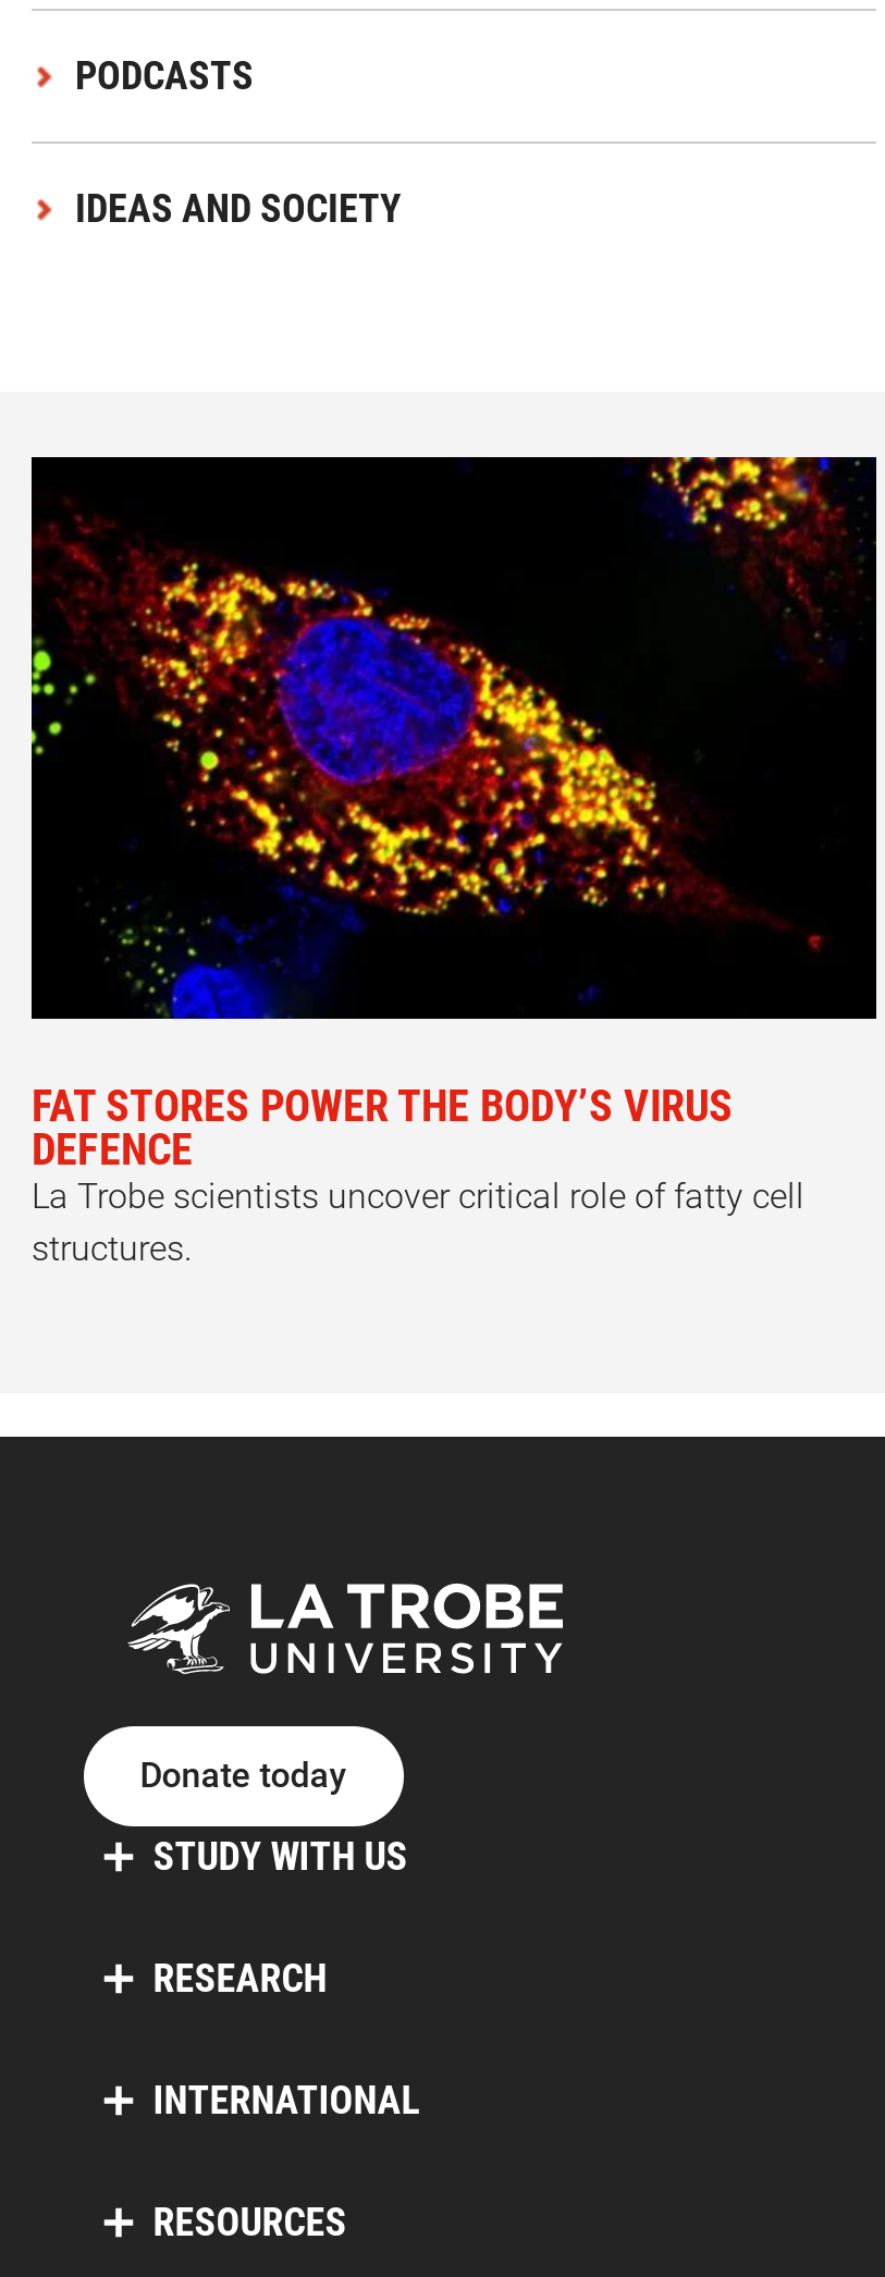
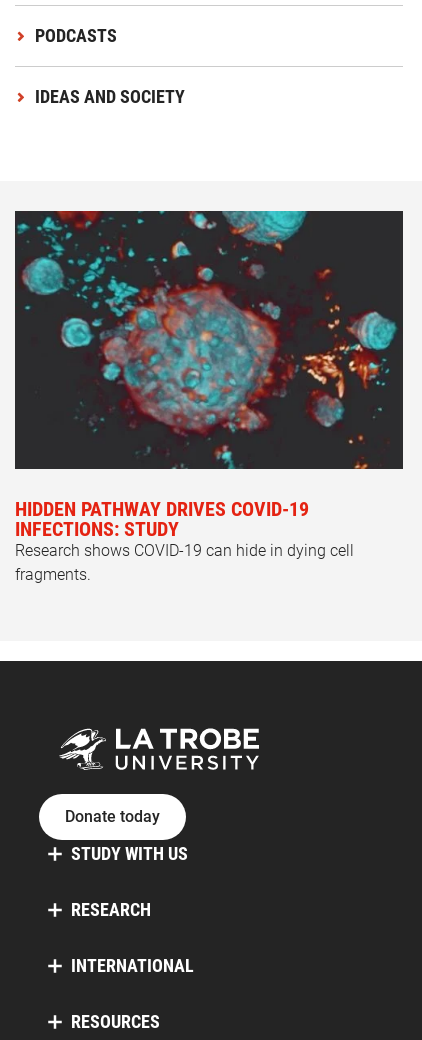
[29,455,874,1270] [image] | FAT STORES POWER THE BODY’S VIRUS | DEFENCE | La Trobe scientists uncover critical role of fatty cell | structures. -> [14,210,403,584] [image] | HIDDEN PATHWAY DRIVES COVID-19 | INFECTIONS: STUDY | Research shows COVID-19 can hide in dying cell | fragments.

